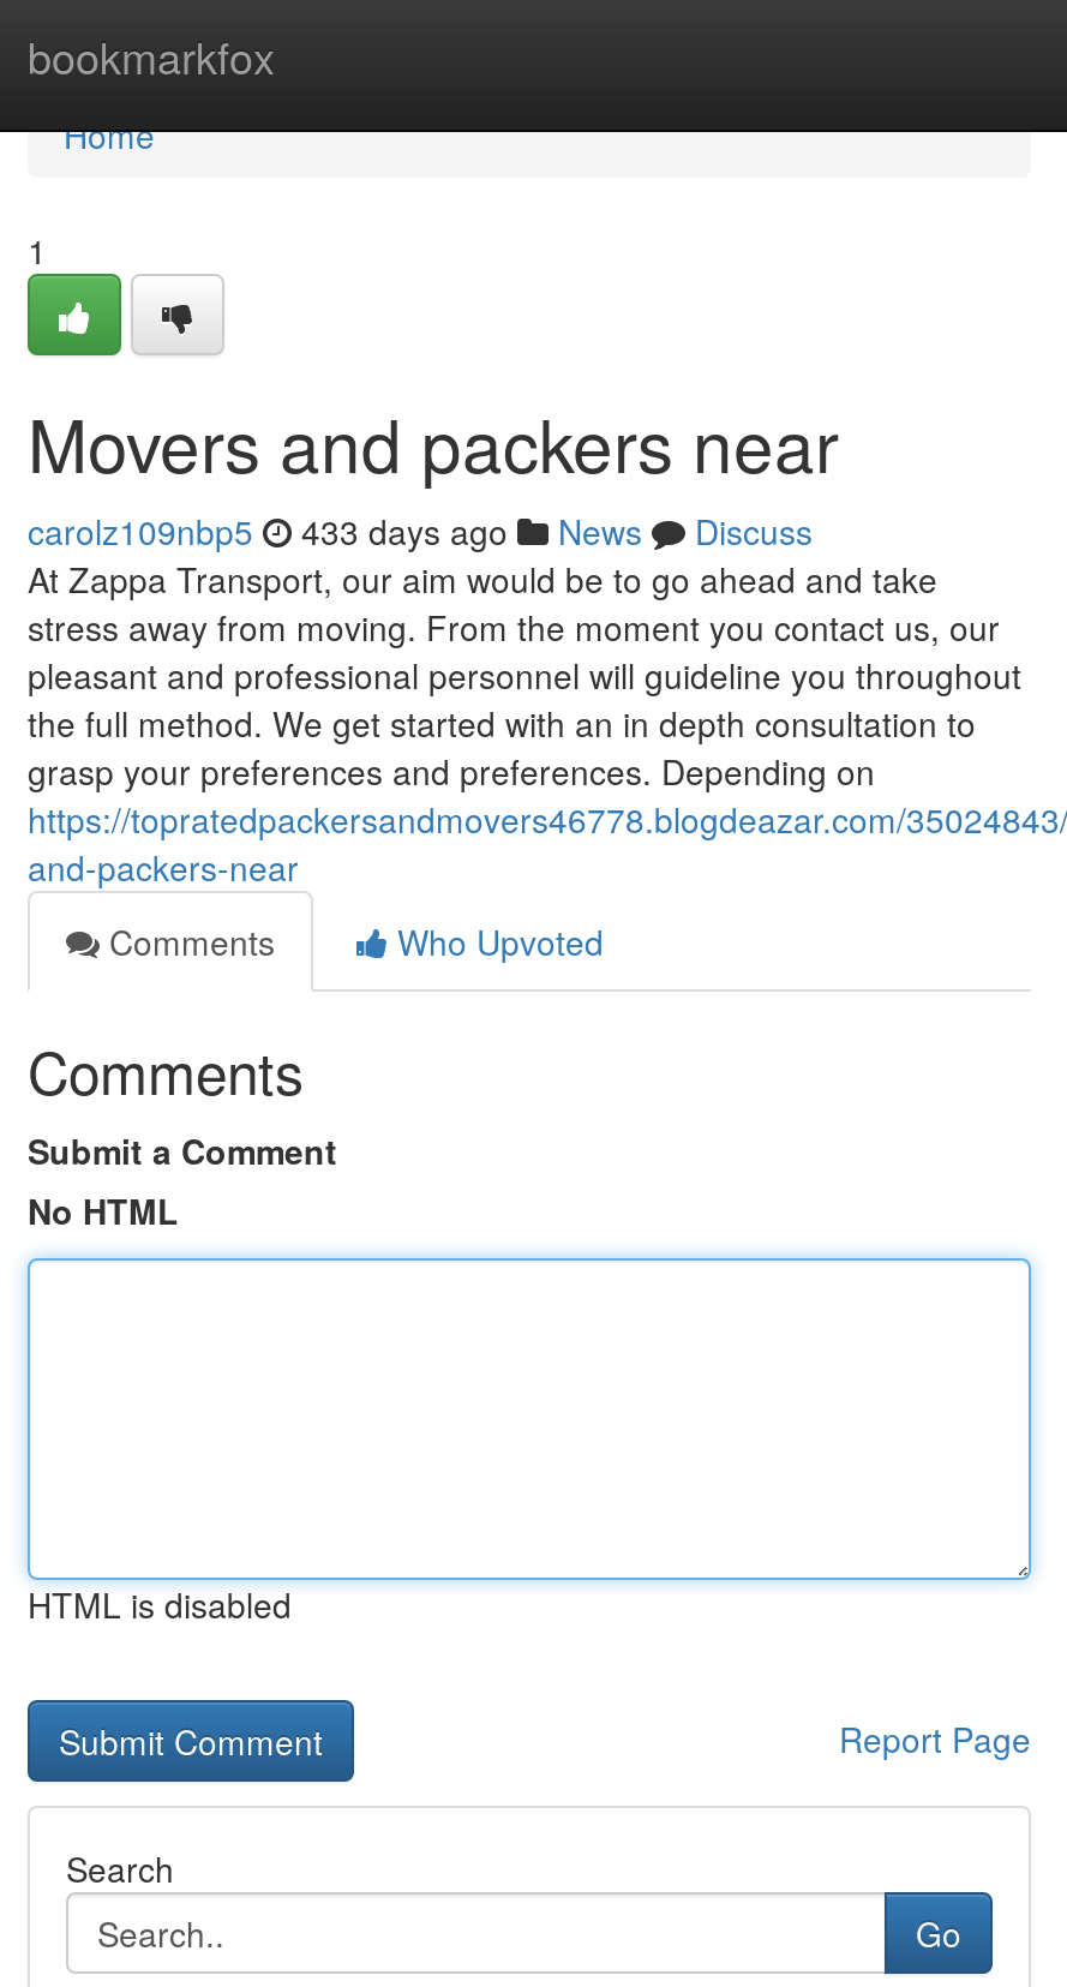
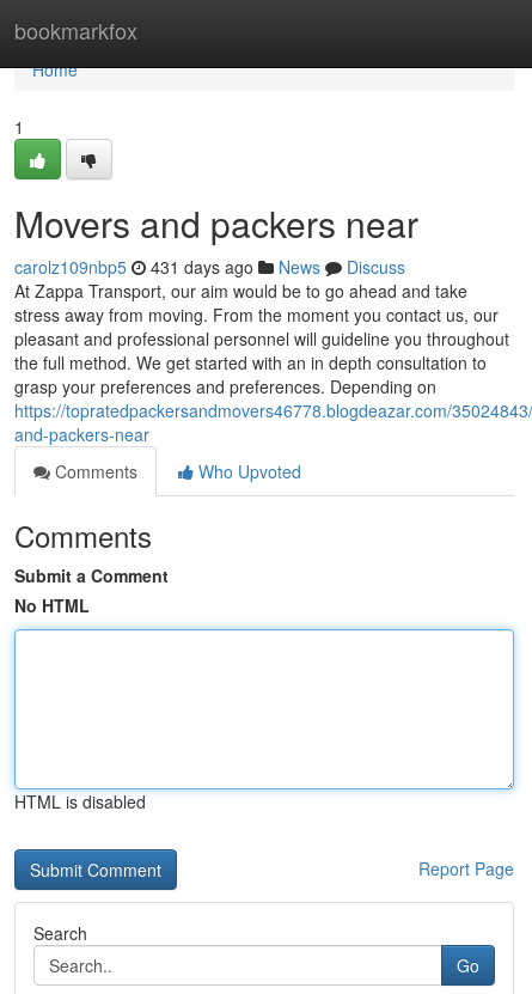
[28,507,813,555] carolz109nbp5 433 days ago News Discuss -> [14,255,405,279] carolz109nbp5 431 days ago News Discuss

